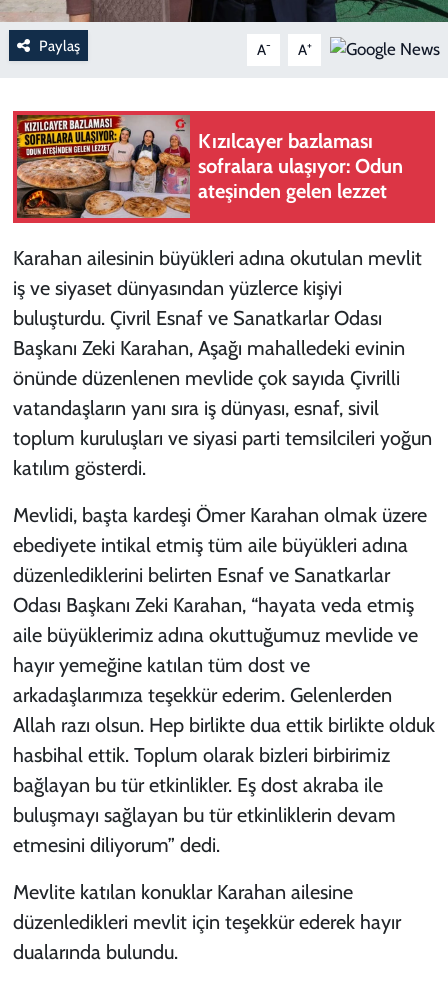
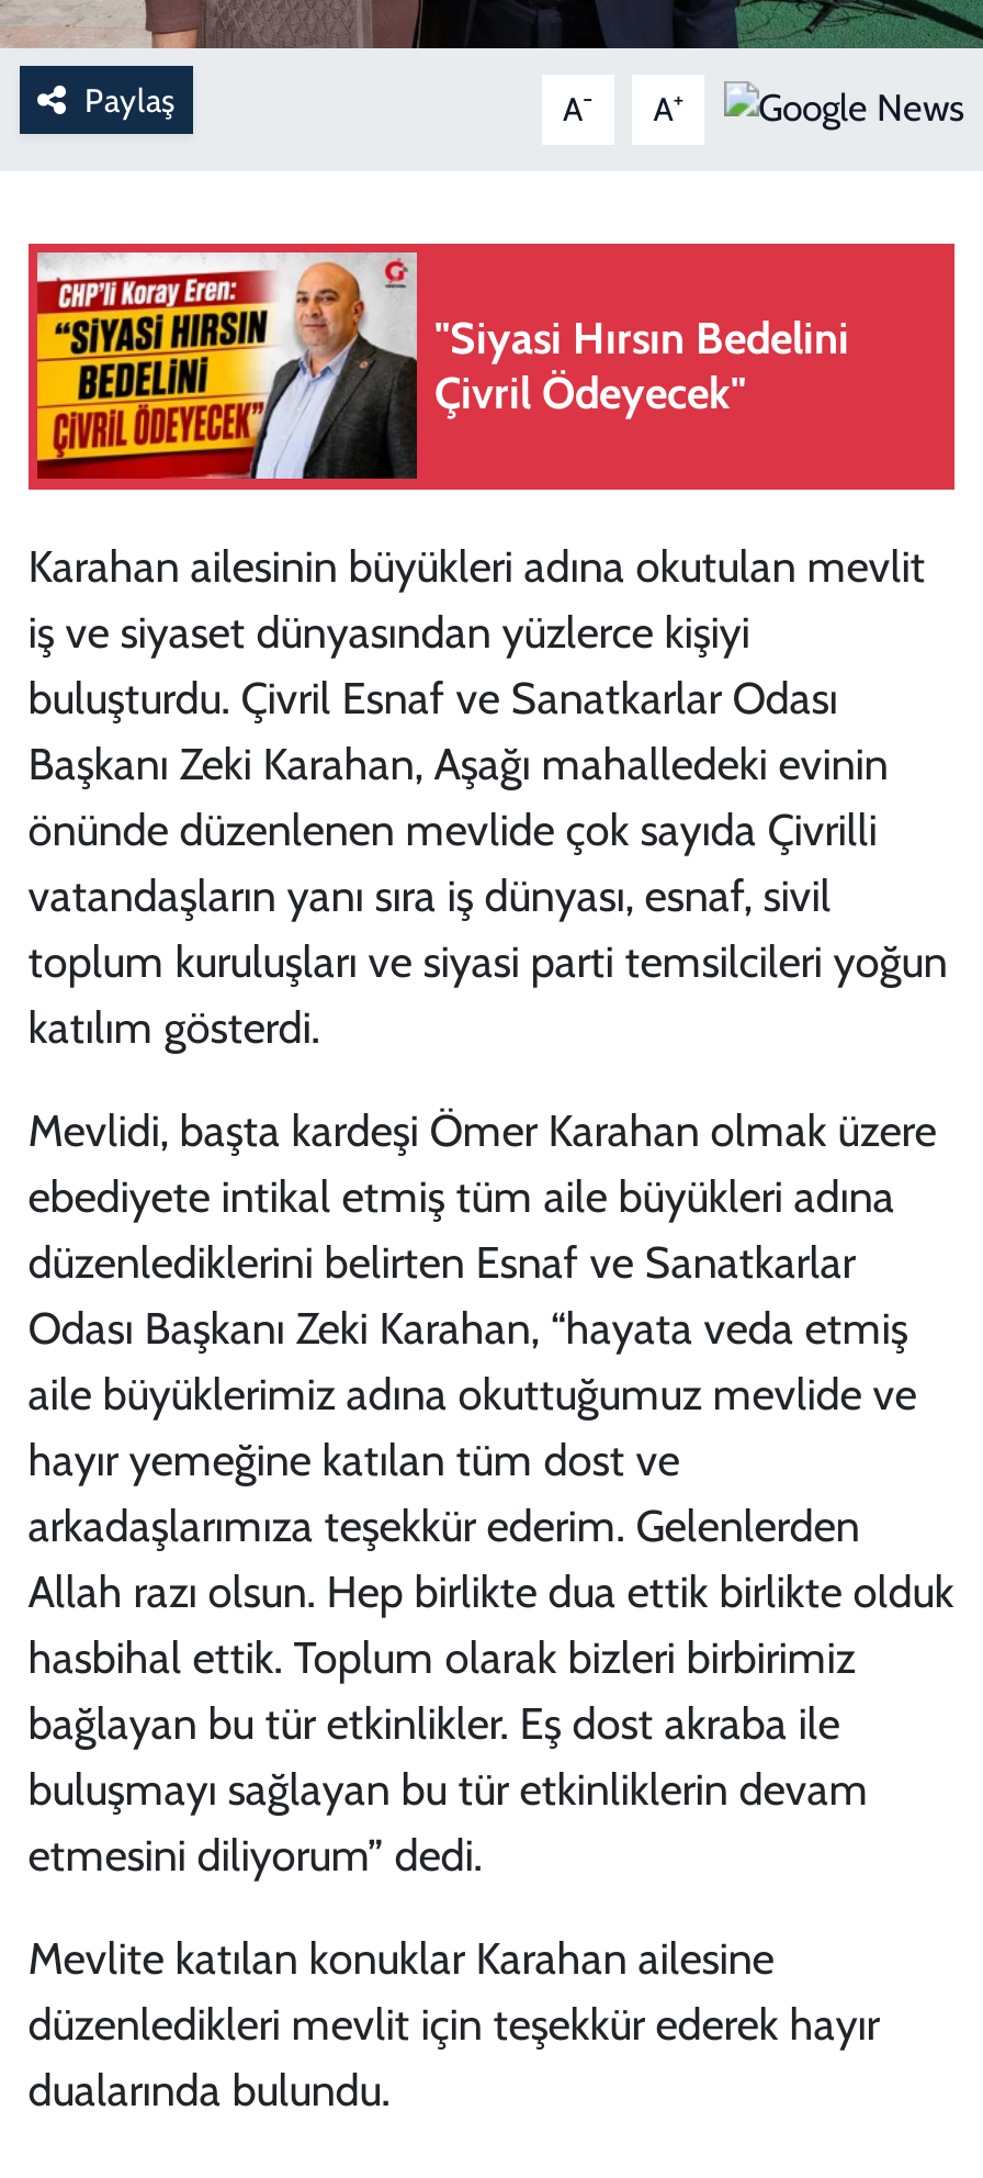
[16,114,403,219] [image] | Kızılcayer bazlaması | sofralara ulaşıyor: Odun | ateşinden gelen lezzet -> [35,250,849,481] [image] | "Siyasi Hırsın Bedelini | Çivril Ödeyecek"

